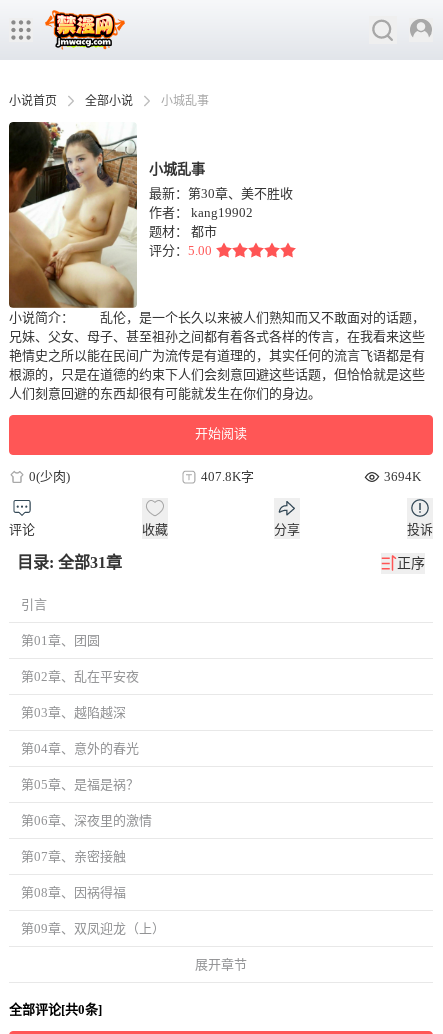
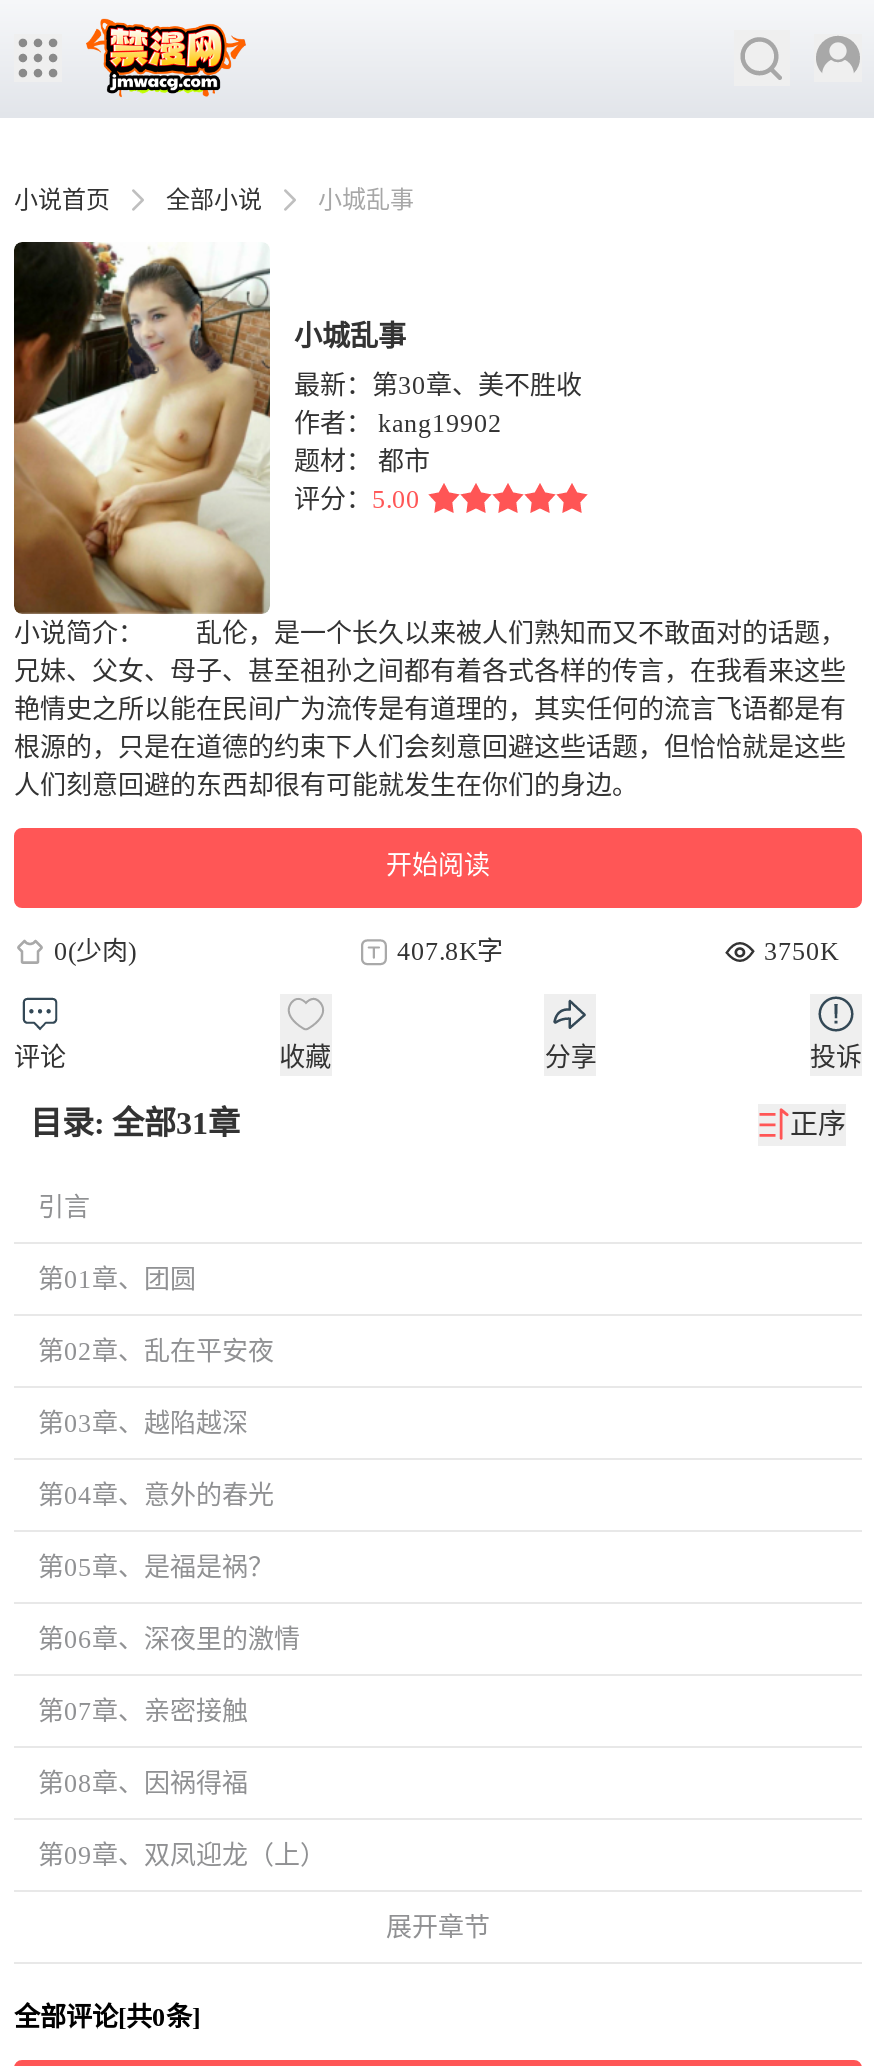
[384,469,421,484] 3694K -> [764,936,838,966] 3750K

